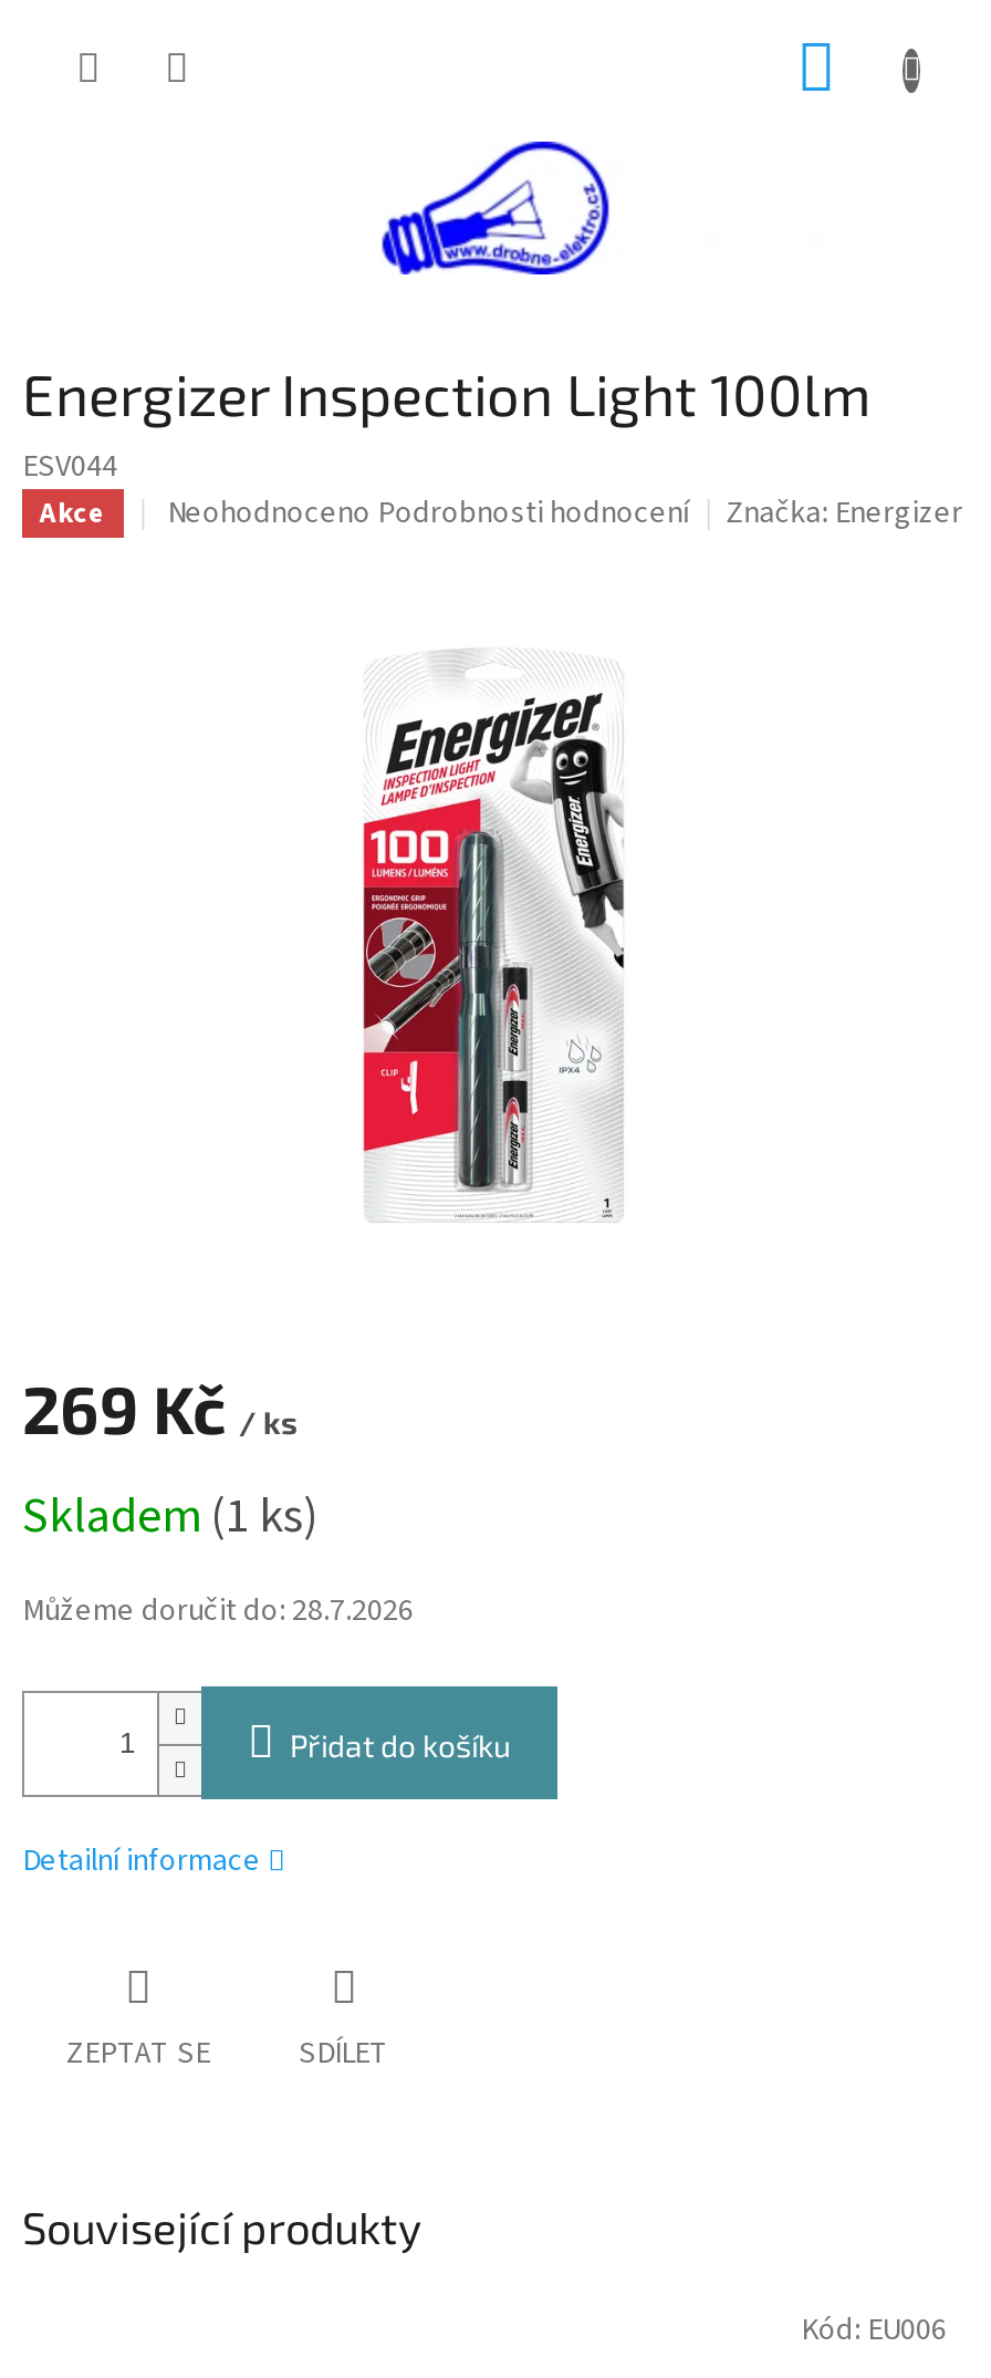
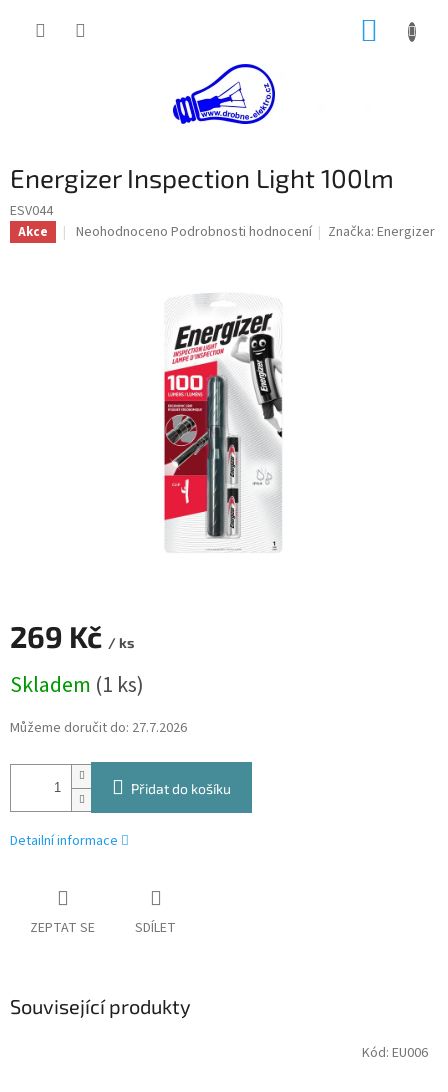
[22,1590,414,1634] Můžeme doručit do: 28.7.2026 -> [10,718,187,738] Můžeme doručit do: 27.7.2026

